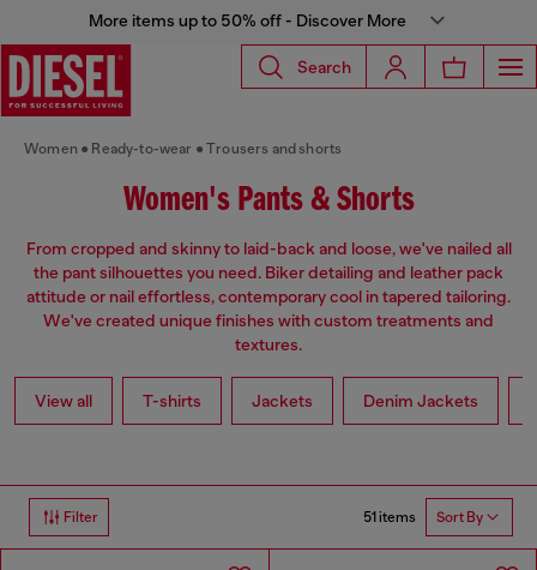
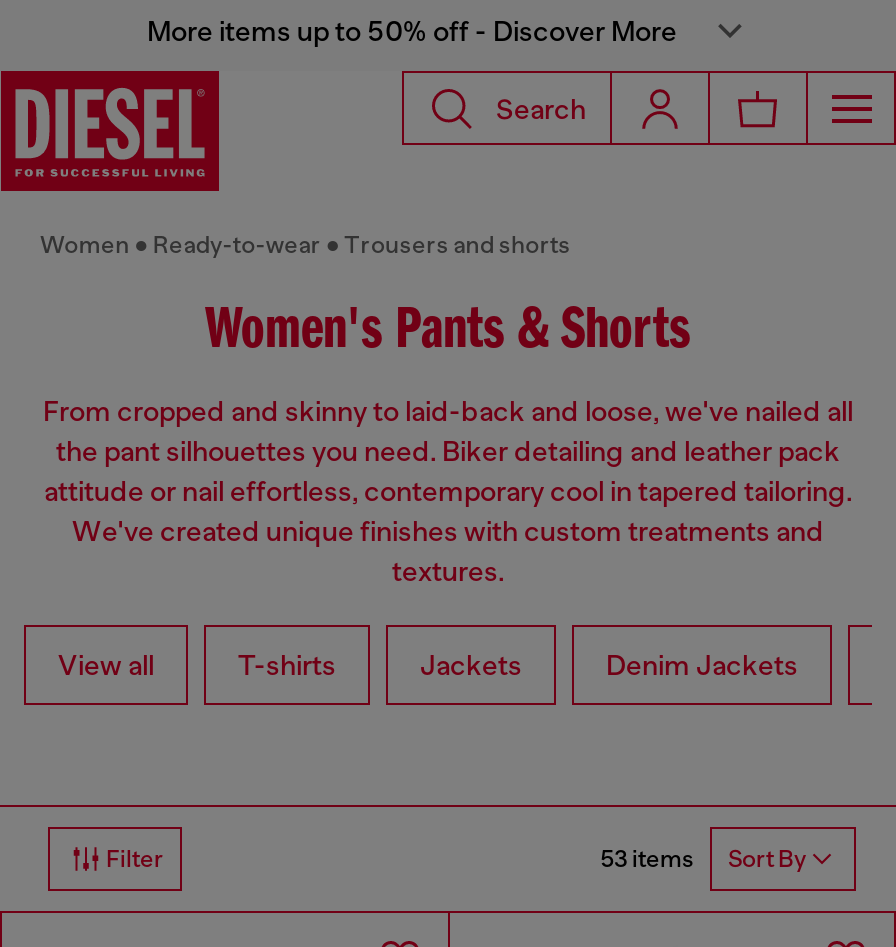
[363,509,483,526] 51 items Sort By -> [600,845,806,874] 53 items Sort By

